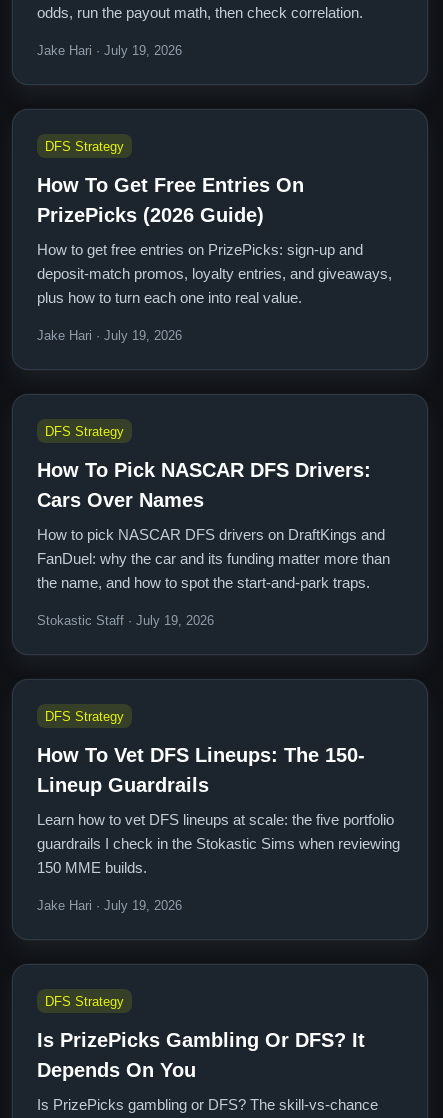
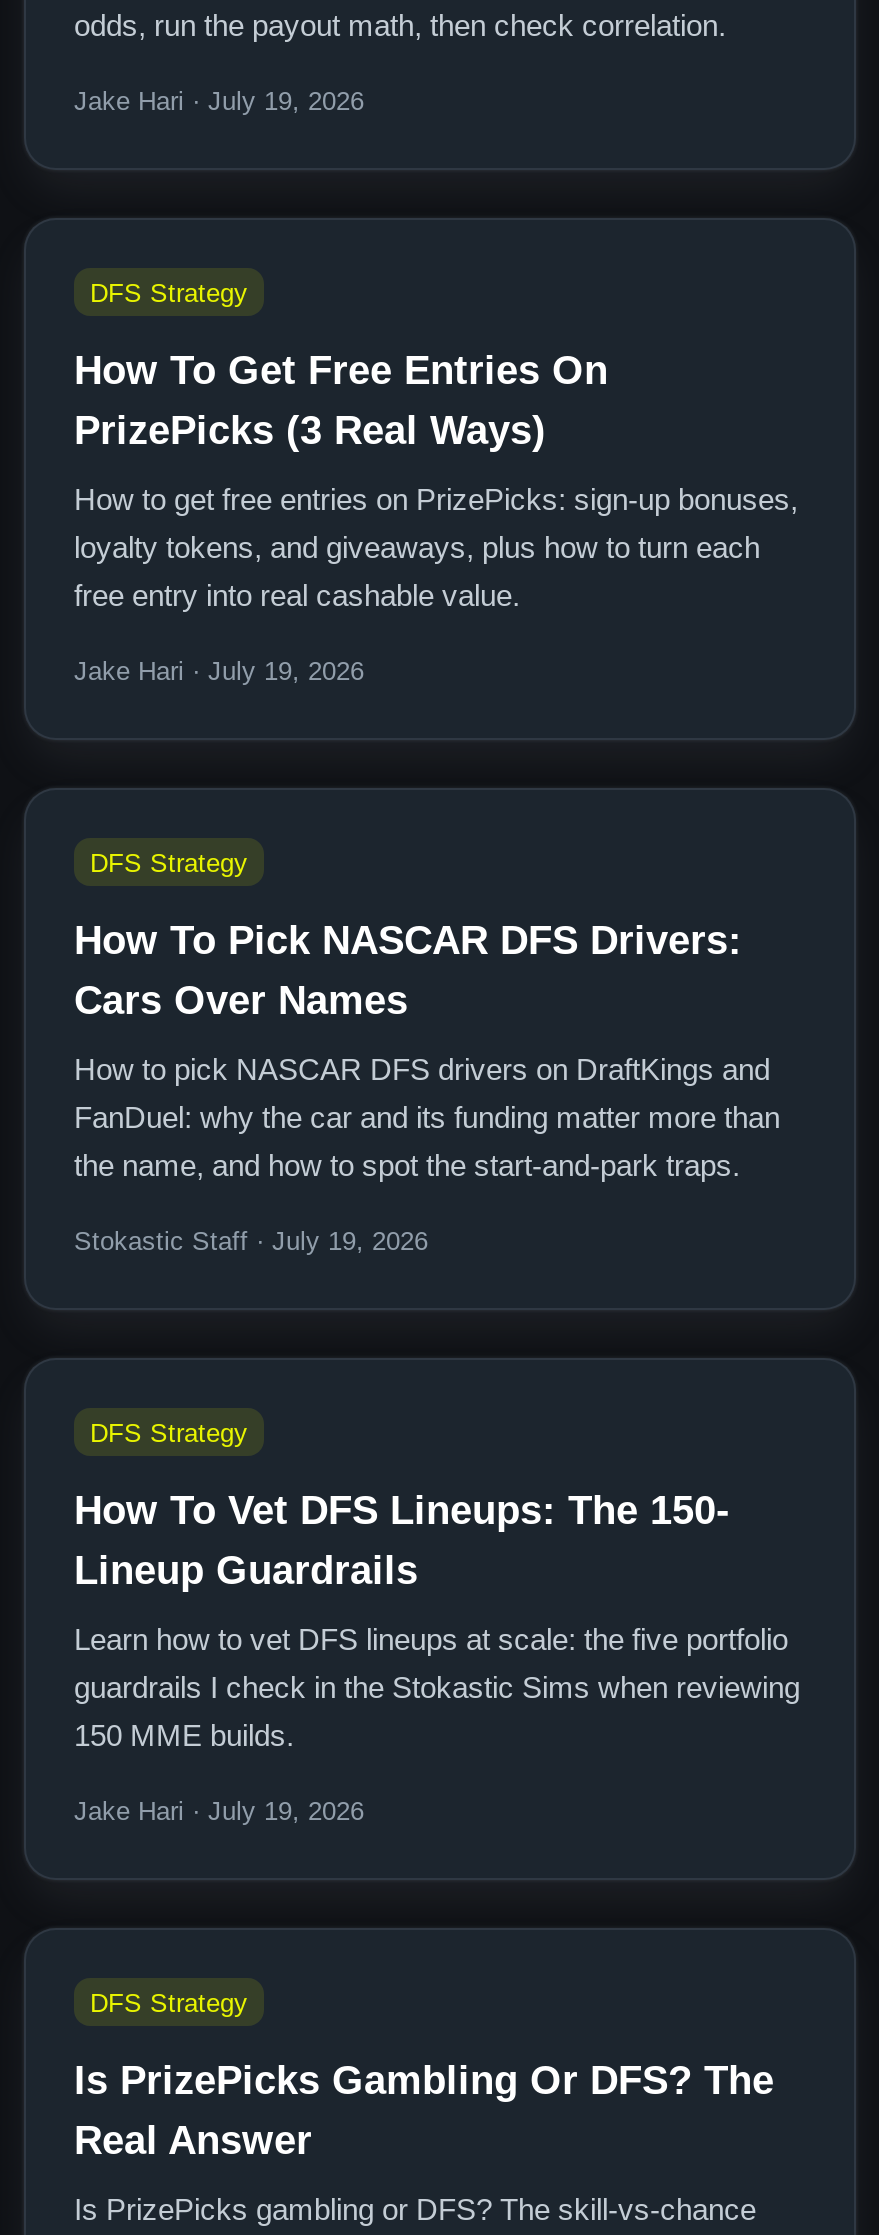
[37,204,264,226] PrizePicks (2026 Guide) -> [74,408,546,452] PrizePicks (3 Real Ways)
[37,241,392,306] How to get free entries on PrizePicks: sign-up and | deposit-match promos, loyalty entries, and giveaways, | plus how to turn each one into real value. -> [74,482,798,612] How to get free entries on PrizePicks: sign-up bonuses, | loyalty tokens, and giveaways, plus how to turn each | free entry into real cashable value.
[37,1029,365,1081] Is PrizePicks Gambling Or DFS? It | Depends On You -> [74,2058,774,2162] Is PrizePicks Gambling Or DFS? The | Real Answer

